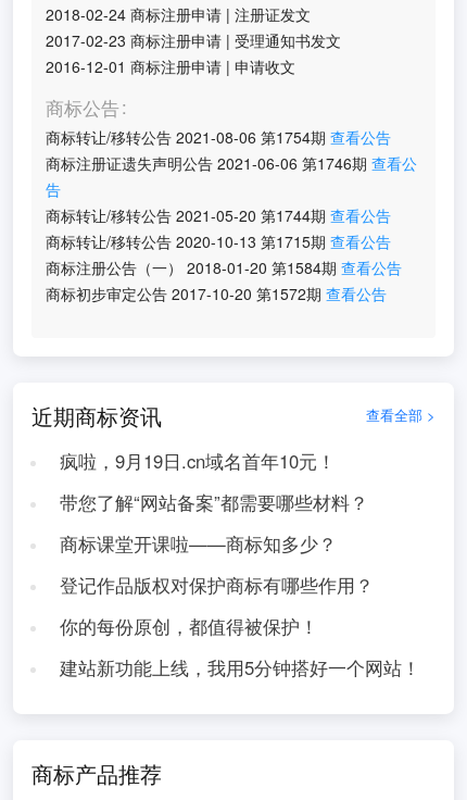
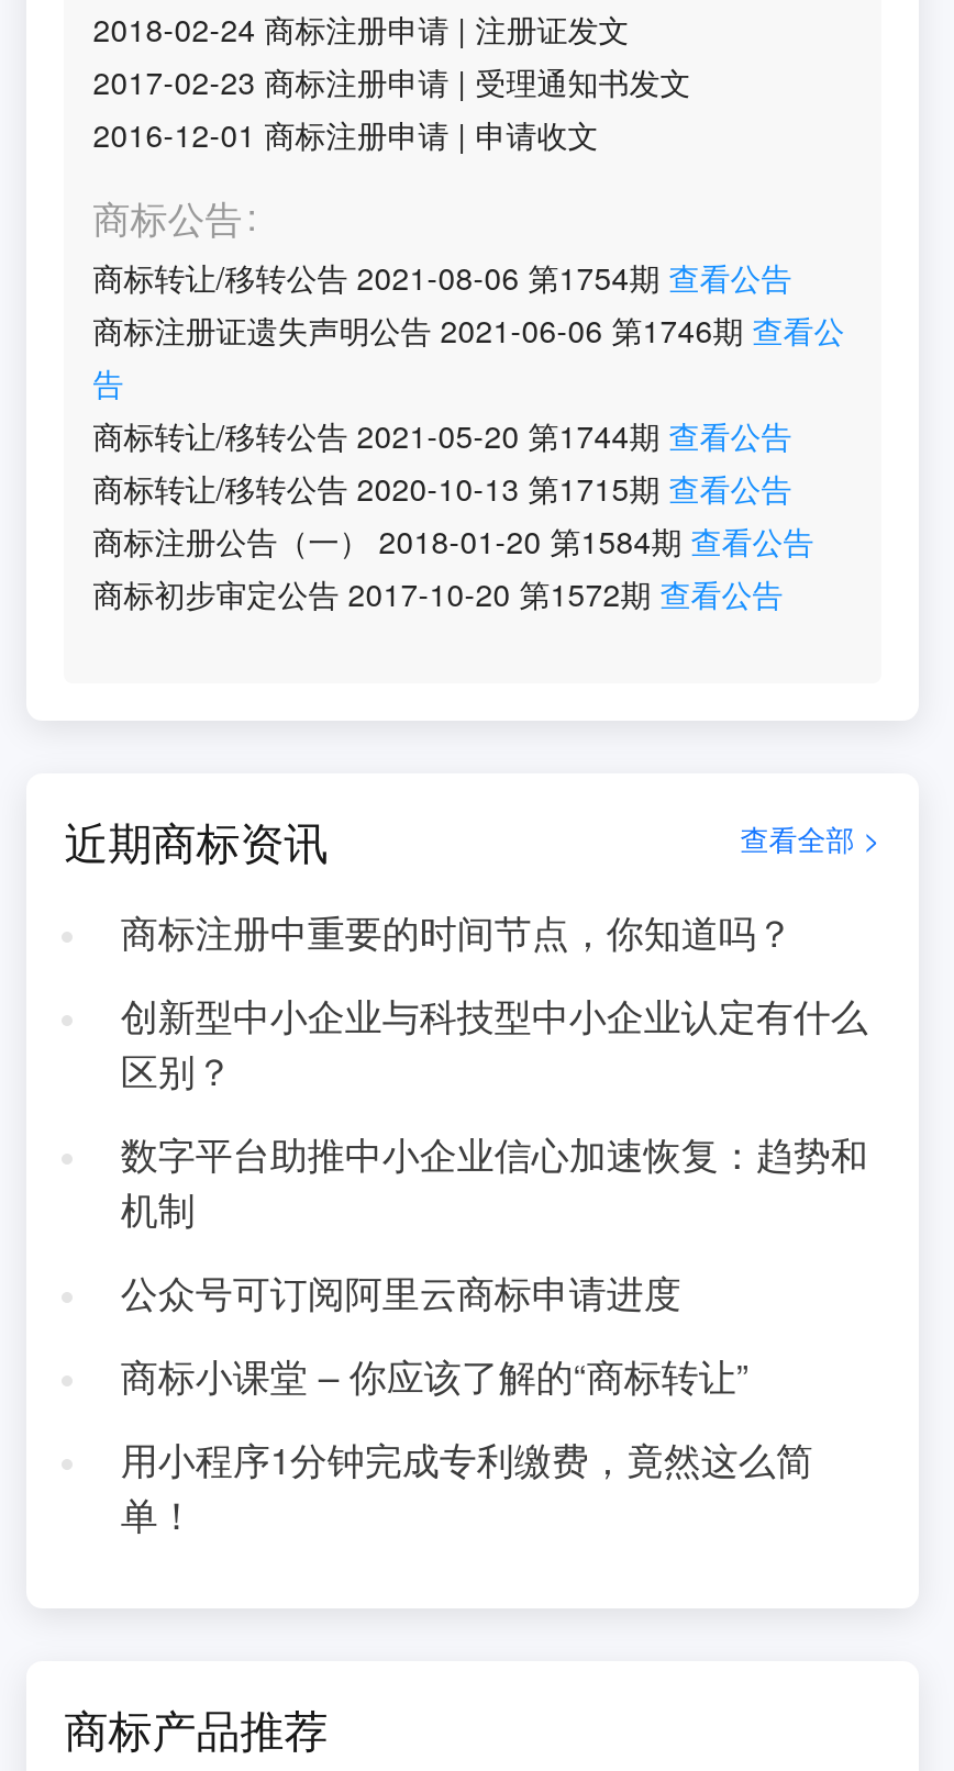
[60,448,335,474] 疯啦，9月19日.cn域名首年10元！ -> [120,905,793,958] 商标注册中重要的时间节点，你知道吗？
[60,489,368,515] 带您了解“网站备案”都需要哪些材料？ -> [120,989,868,1096] 创新型中小企业与科技型中小企业认定有什么 | 区别？
[60,530,336,557] 商标课堂开课啦——商标知多少？ -> [120,1127,868,1235] 数字平台助推中小企业信心加速恢复：趋势和 | 机制
[60,572,373,598] 登记作品版权对保护商标有哪些作用？ -> [120,1266,681,1318] 公众号可订阅阿里云商标申请进度
[60,613,318,639] 你的每份原创，都值得被保护！ -> [120,1349,749,1402] 商标小课堂 – 你应该了解的“商标转让”
[60,654,420,680] 建站新功能上线，我用5分钟搭好一个网站！ -> [120,1432,813,1540] 用小程序1分钟完成专利缴费，竟然这么简 | 单！

